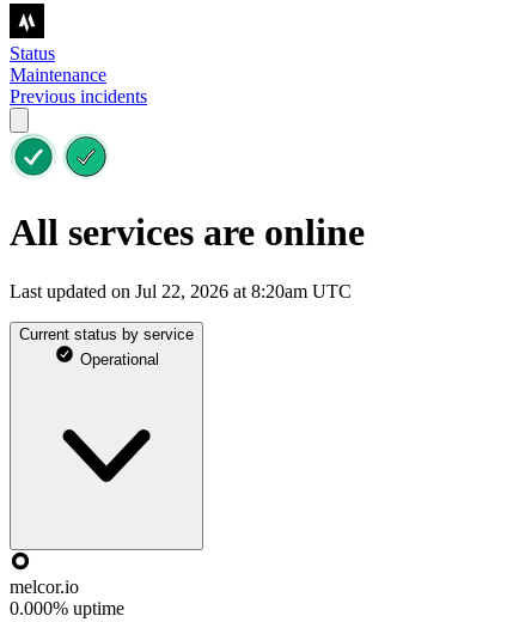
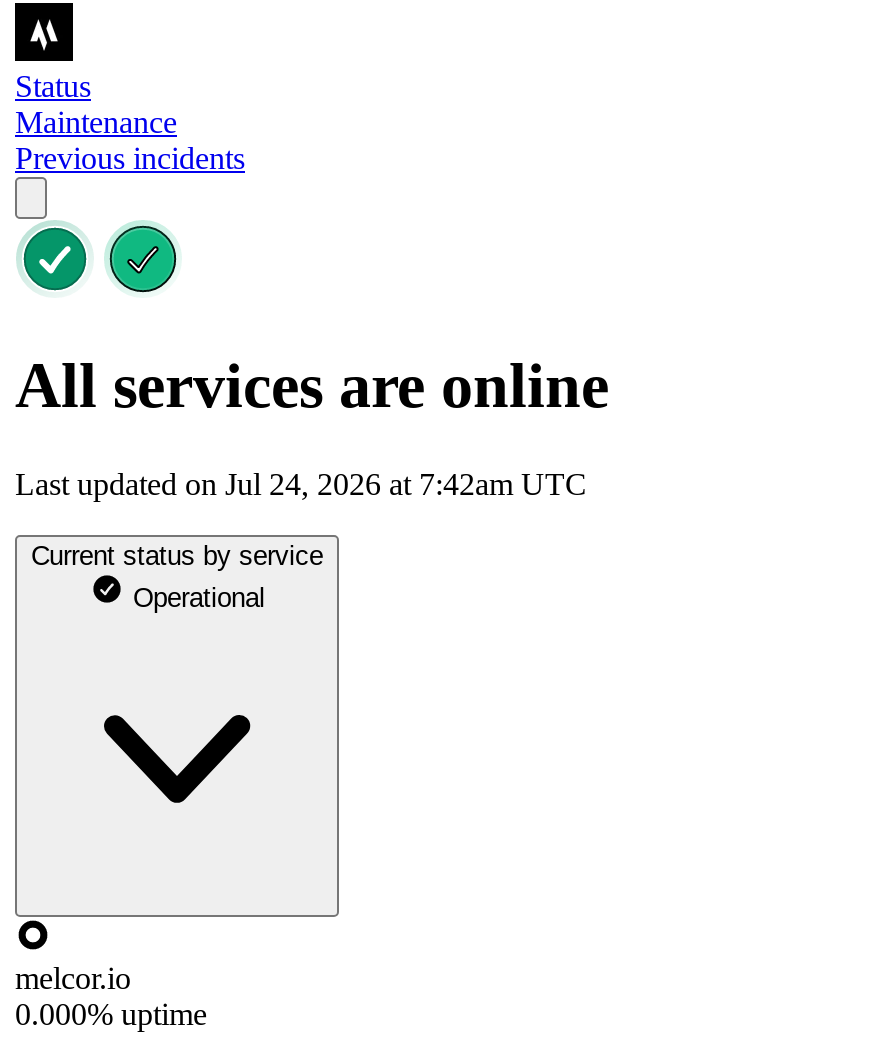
[10,281,352,301] Last updated on Jul 22, 2026 at 8:20am UTC -> [15,467,587,501] Last updated on Jul 24, 2026 at 7:42am UTC

